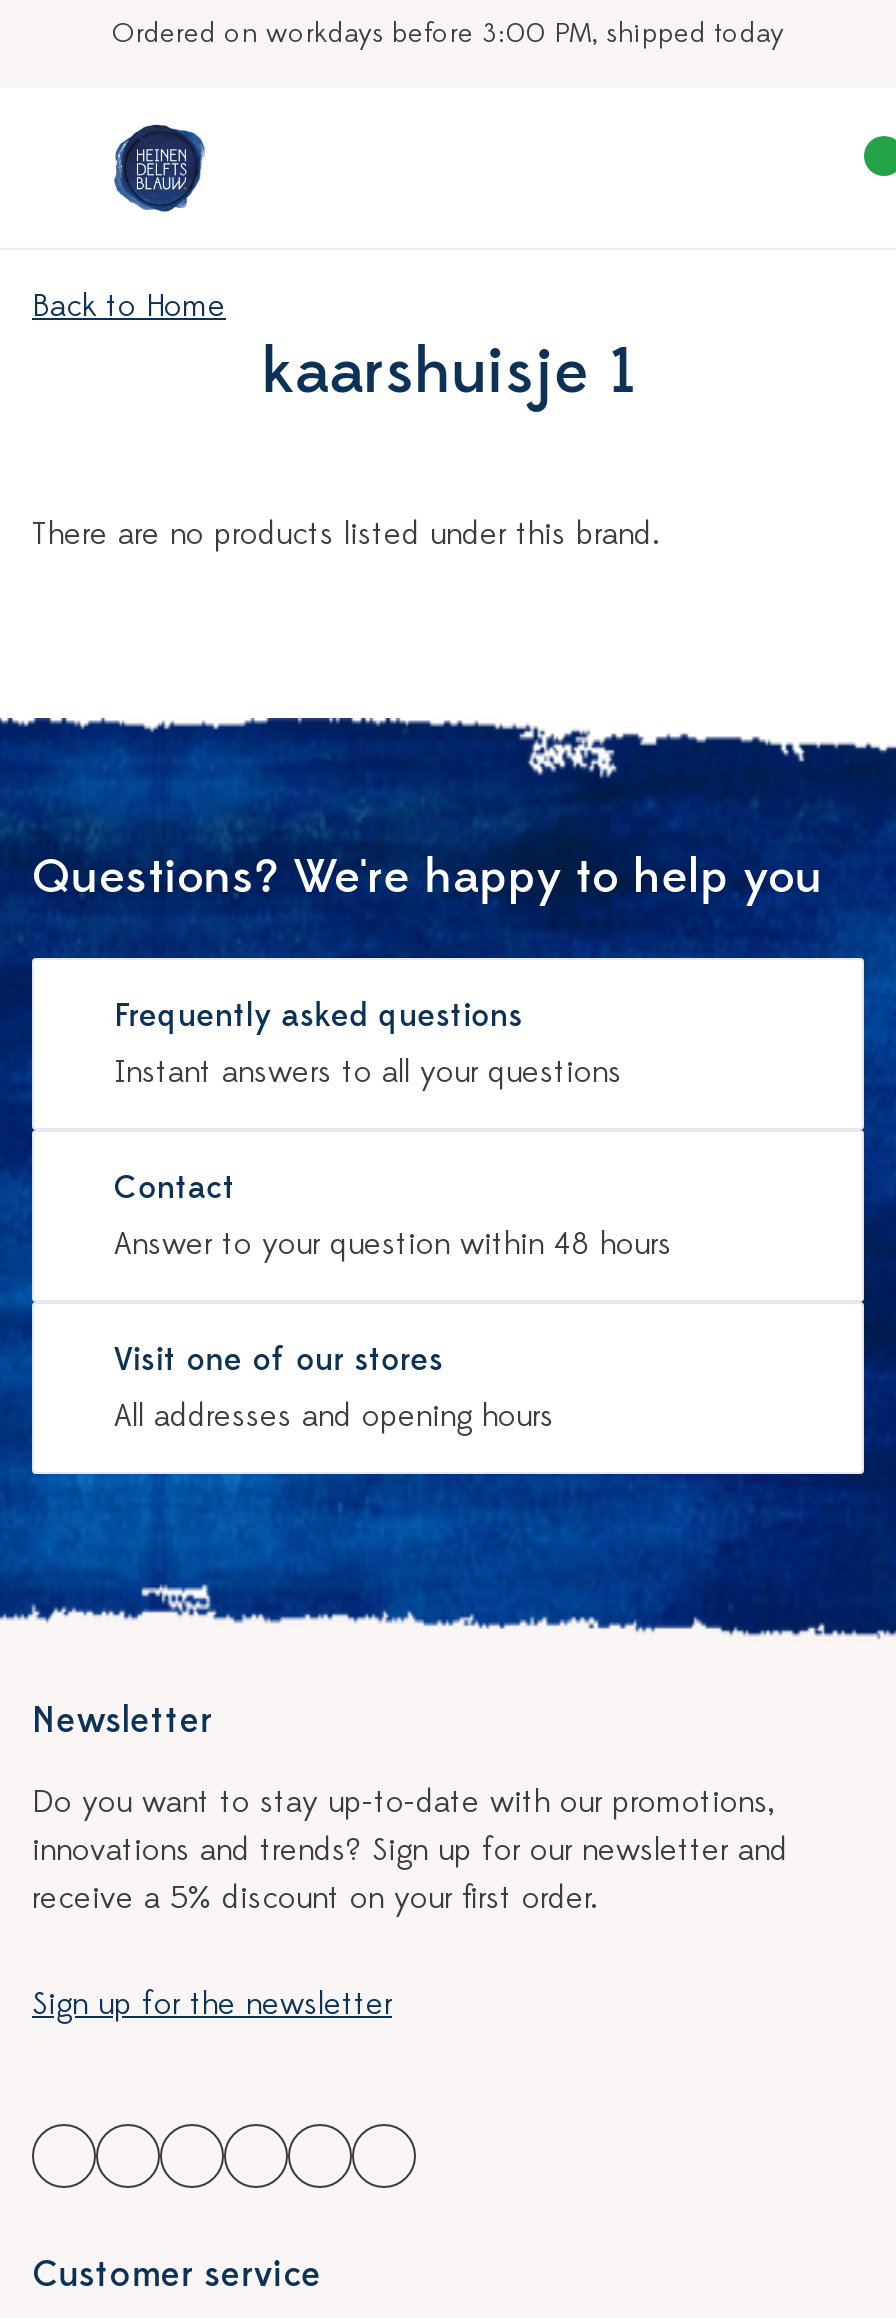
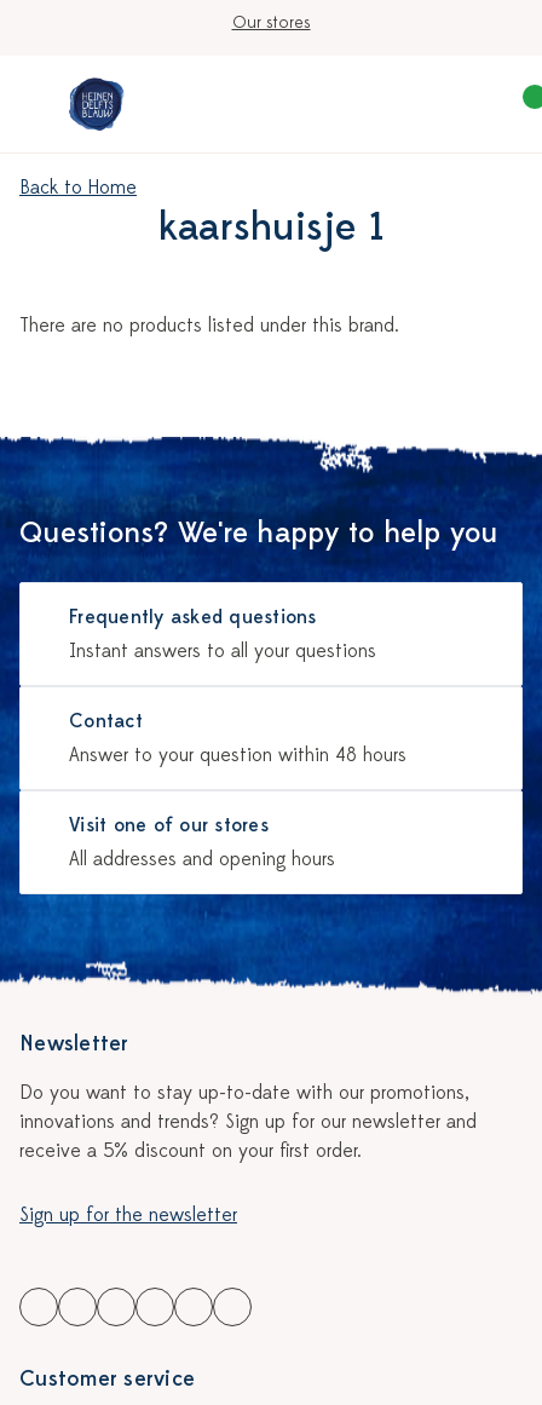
[112,16,784,50] Ordered on workdays before 3:00 PM, shipped today -> [232,12,310,33] Our stores

